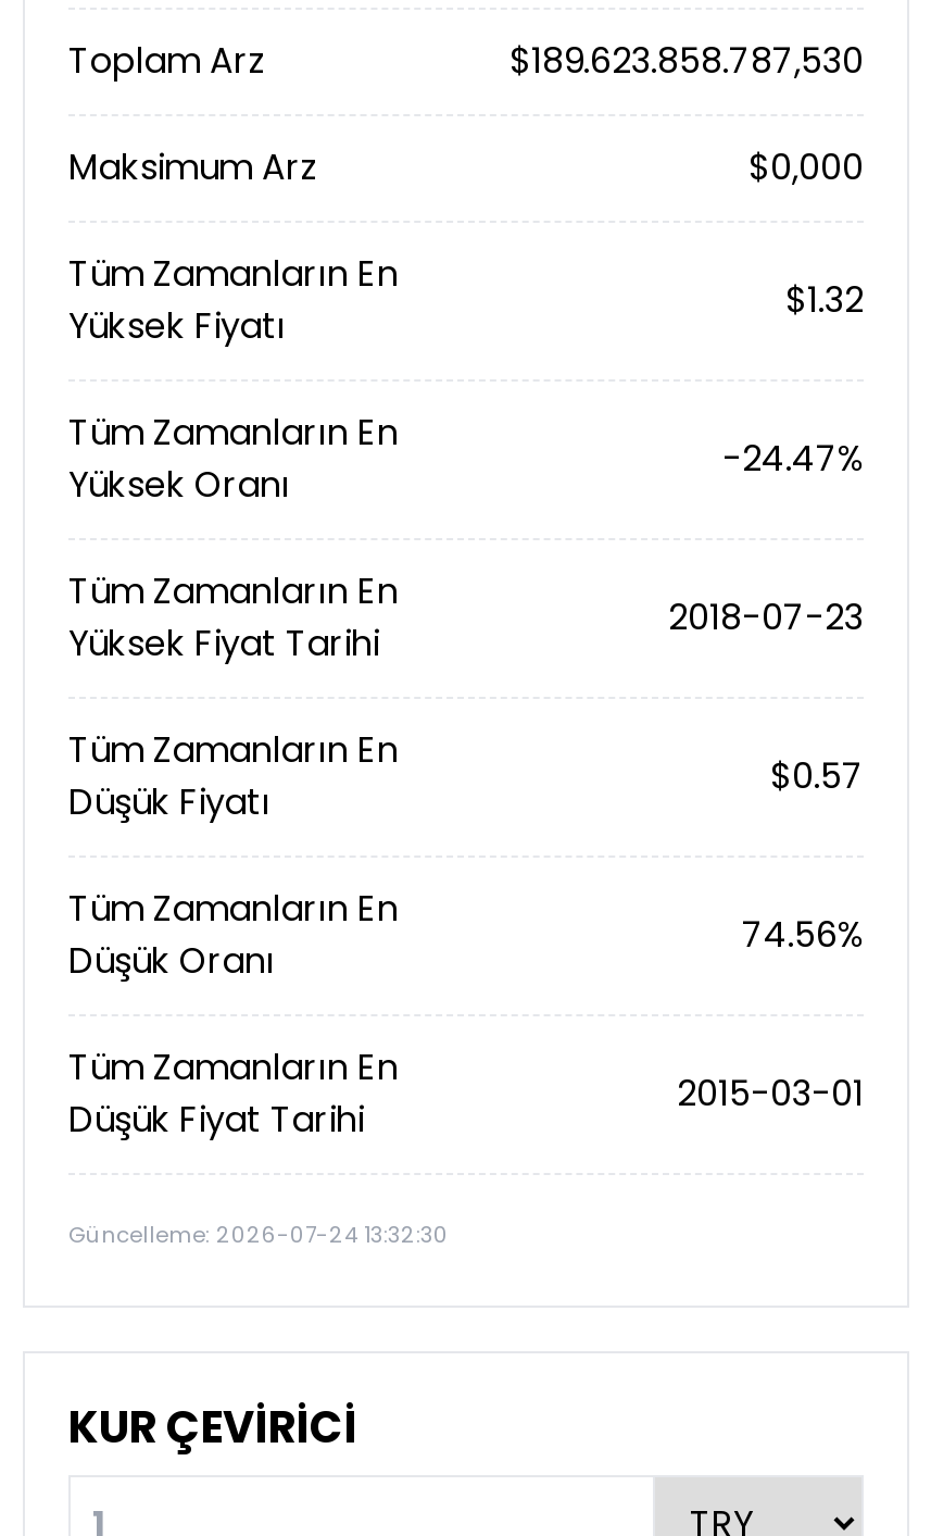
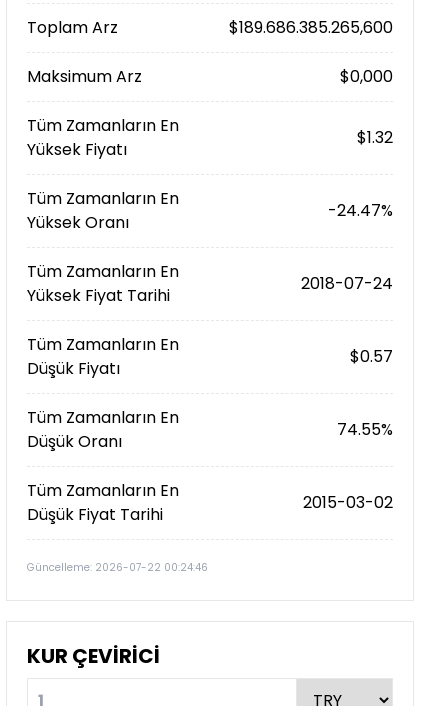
[509,36,864,86] $189.623.858.787,530 -> [229,16,393,39] $189.686.385.265,600
[668,592,864,642] 2018-07-23 -> [301,272,393,295] 2018-07-24
[742,910,864,960] 74.56% -> [337,418,393,441] 74.55%
[677,1069,864,1119] 2015-03-01 -> [303,491,393,514] 2015-03-02
[68,1219,449,1251] Güncelleme: 2026-07-24 13:32:30 -> [27,560,208,575] Güncelleme: 2026-07-22 00:24:46

